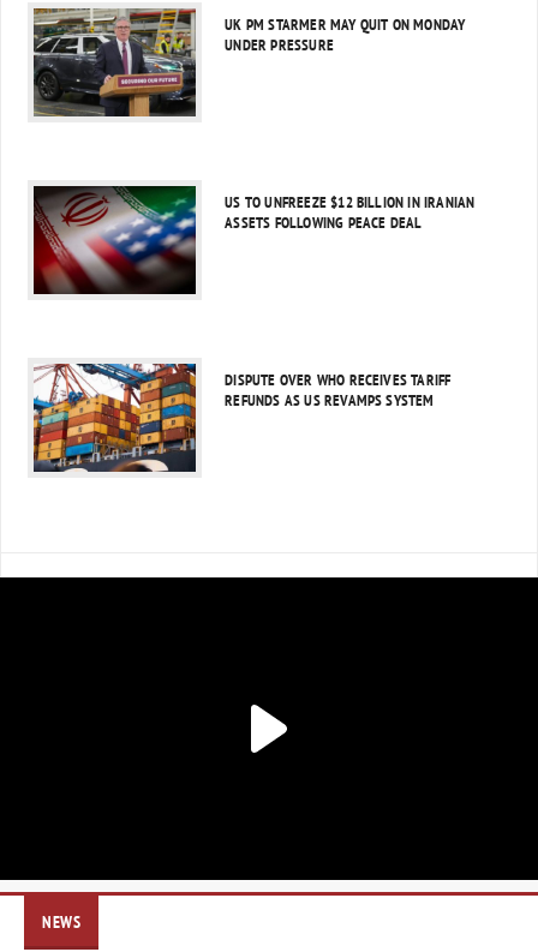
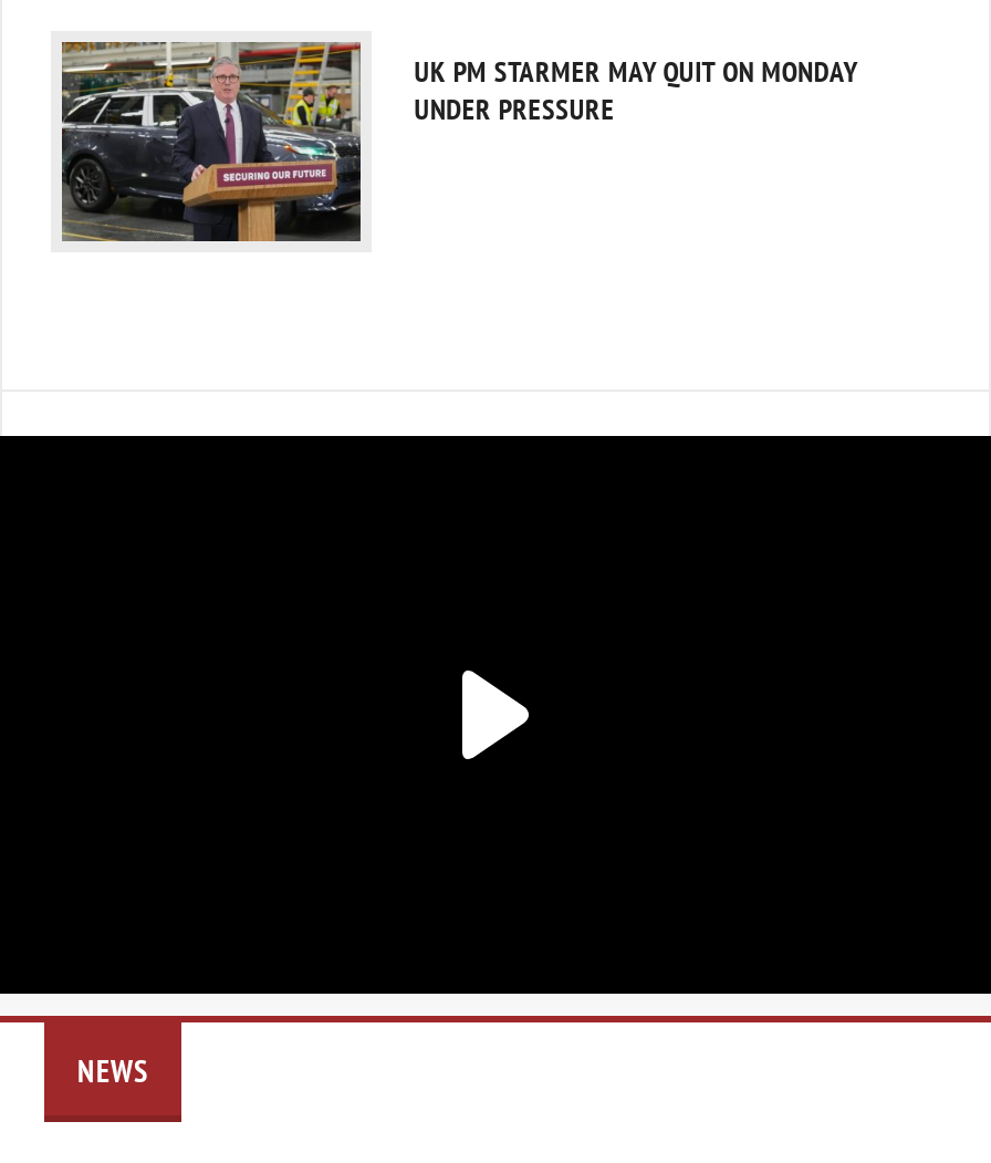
[31,184,475,297] [image] | US TO UNFREEZE $12 BILLION IN IRANIAN | ASSETS FOLLOWING PEACE DEAL -> none
[32,363,451,473] [image] | DISPUTE OVER WHO RECEIVES TARIFF | REFUNDS AS US REVAMPS SYSTEM -> none

